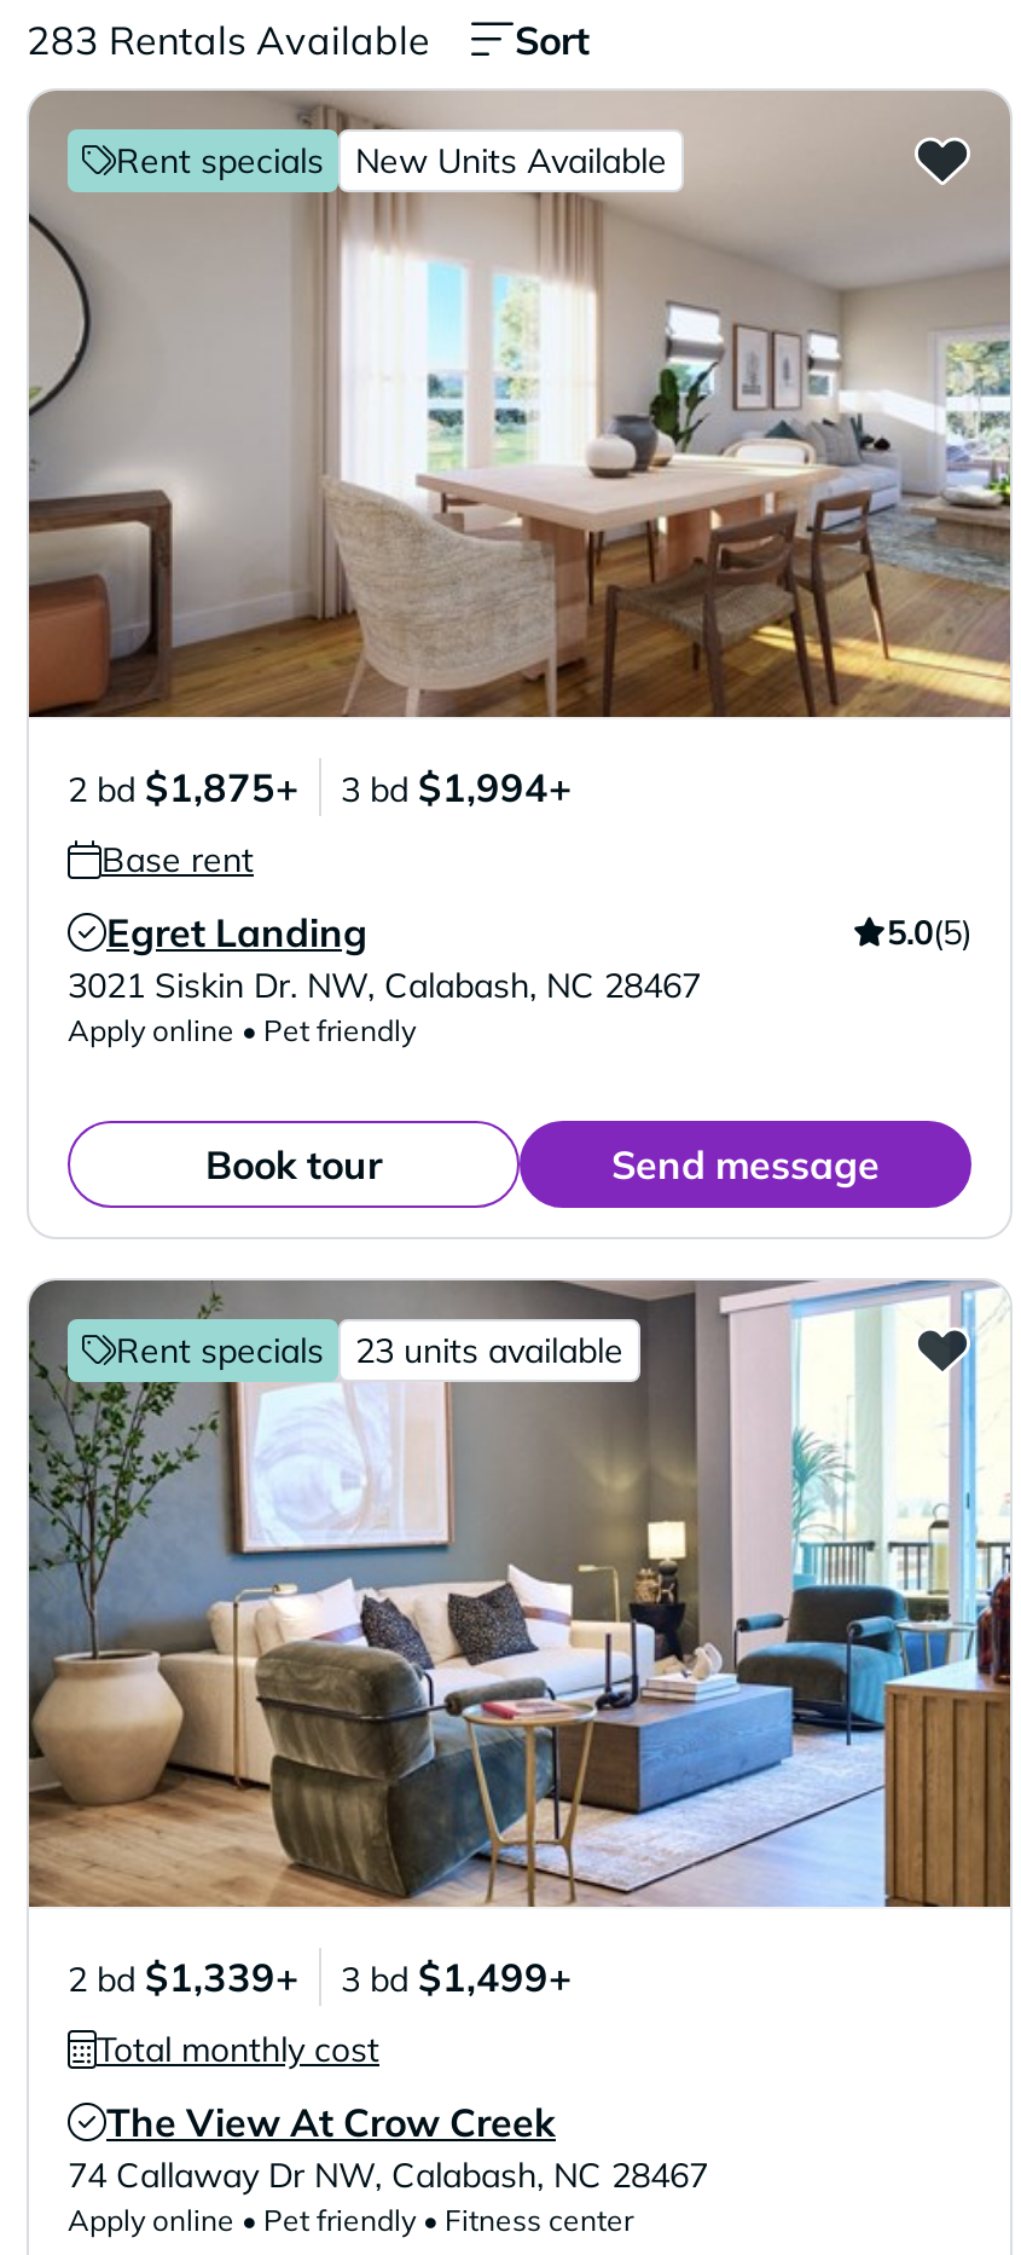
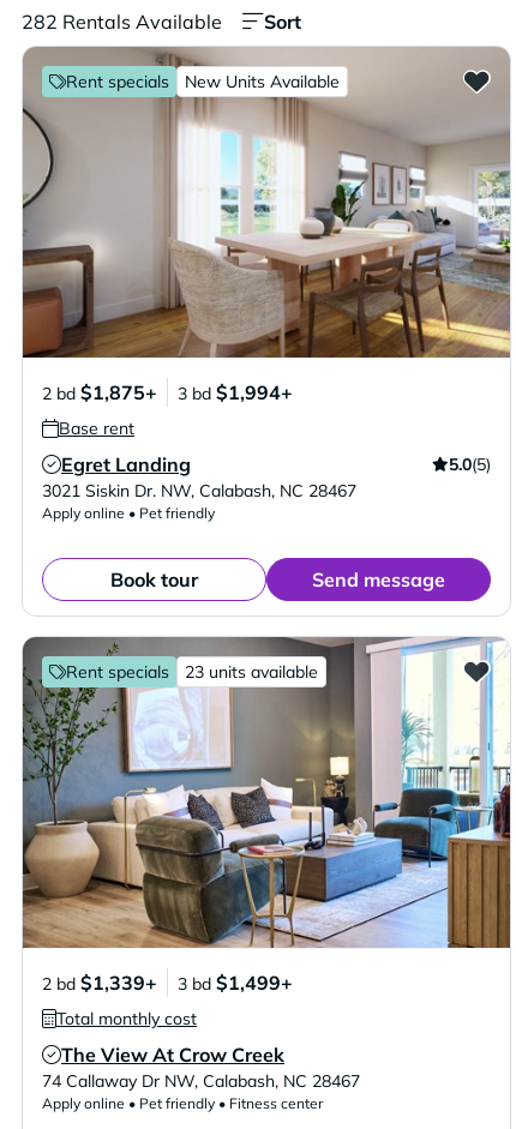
[27,16,430,64] 283 Rentals Available -> [22,10,222,34] 282 Rentals Available

